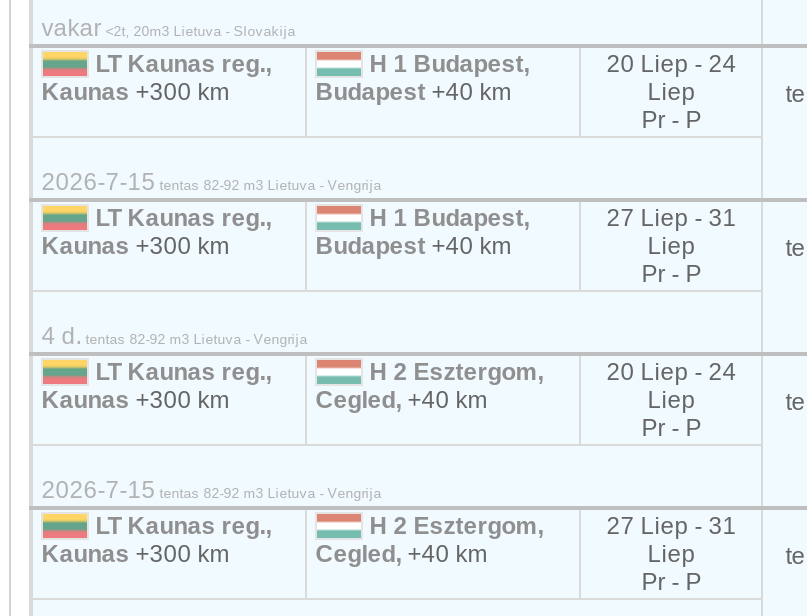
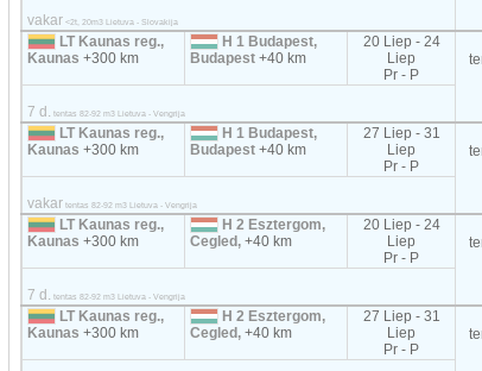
[42,168,382,196] 2026-7-15 tentas 82-92 m3 Lietuva - Vengrija -> [28,103,186,120] 7 d. tentas 82-92 m3 Lietuva - Vengrija
[42,322,308,350] 4 d. tentas 82-92 m3 Lietuva - Vengrija -> [28,195,197,212] vakar tentas 82-92 m3 Lietuva - Vengrija
[42,476,382,504] 2026-7-15 tentas 82-92 m3 Lietuva - Vengrija -> [28,287,186,303] 7 d. tentas 82-92 m3 Lietuva - Vengrija

